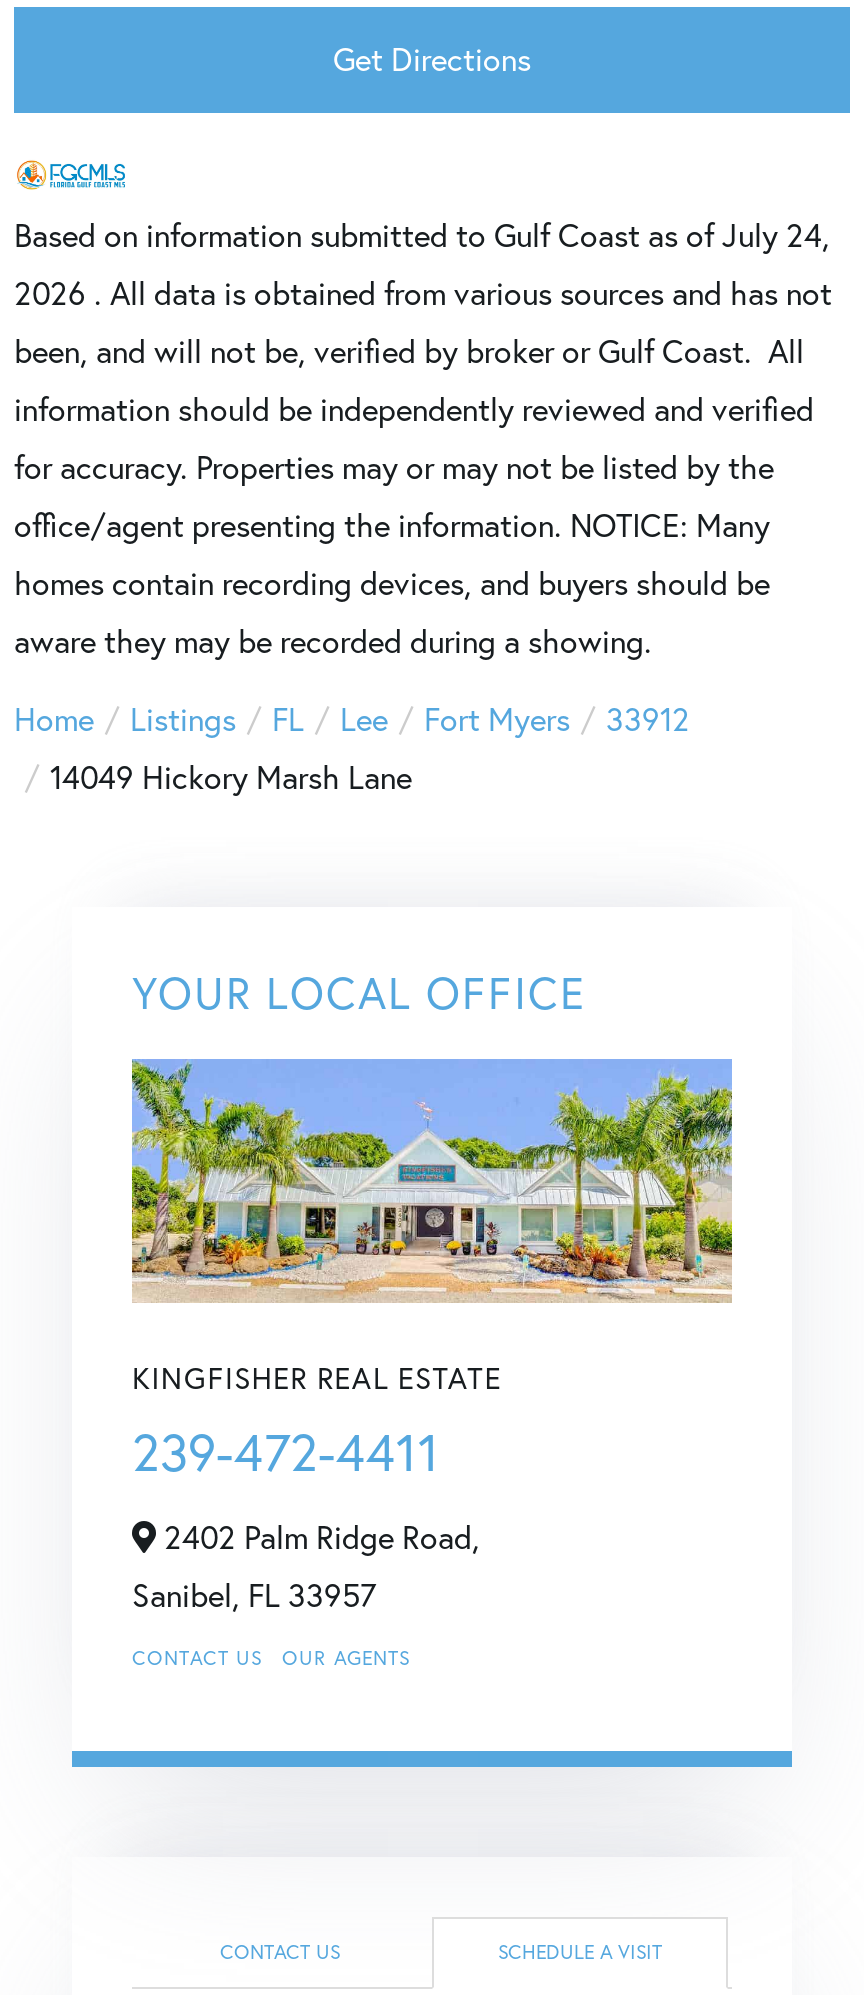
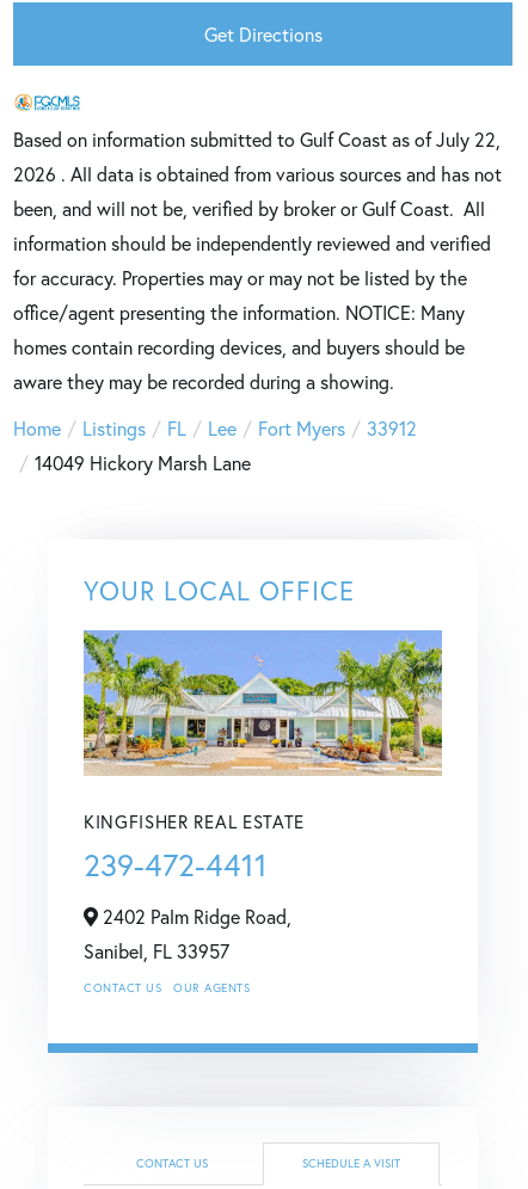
[14,214,830,254] Based on information submitted to Gulf Coast as of July 24, -> [13,126,501,151] Based on information submitted to Gulf Coast as of July 22,

